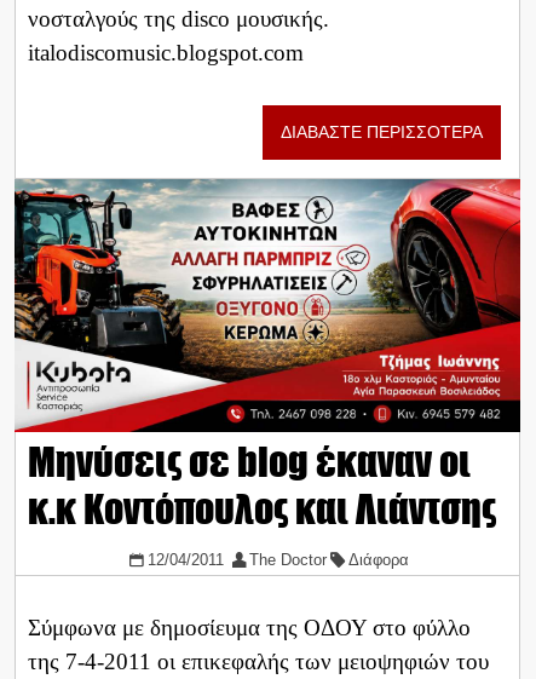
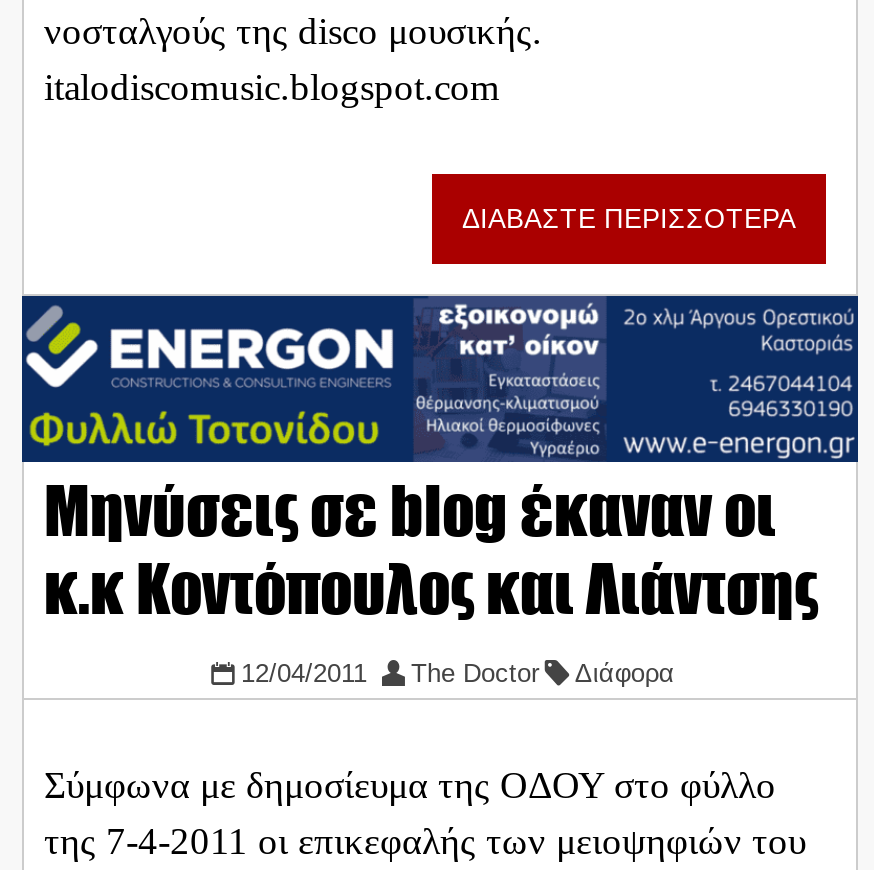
[13,178,521,433] [image] -> [20,294,860,464] [image]

